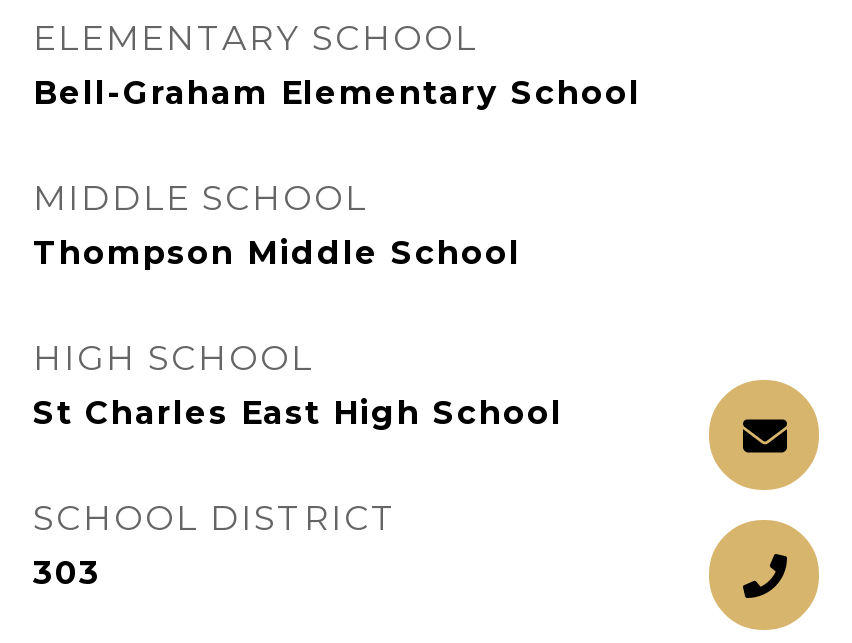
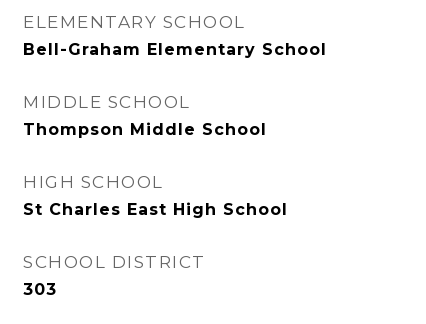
[707,378,821,492] [image] -> none
[707,518,821,632] [image] -> none

